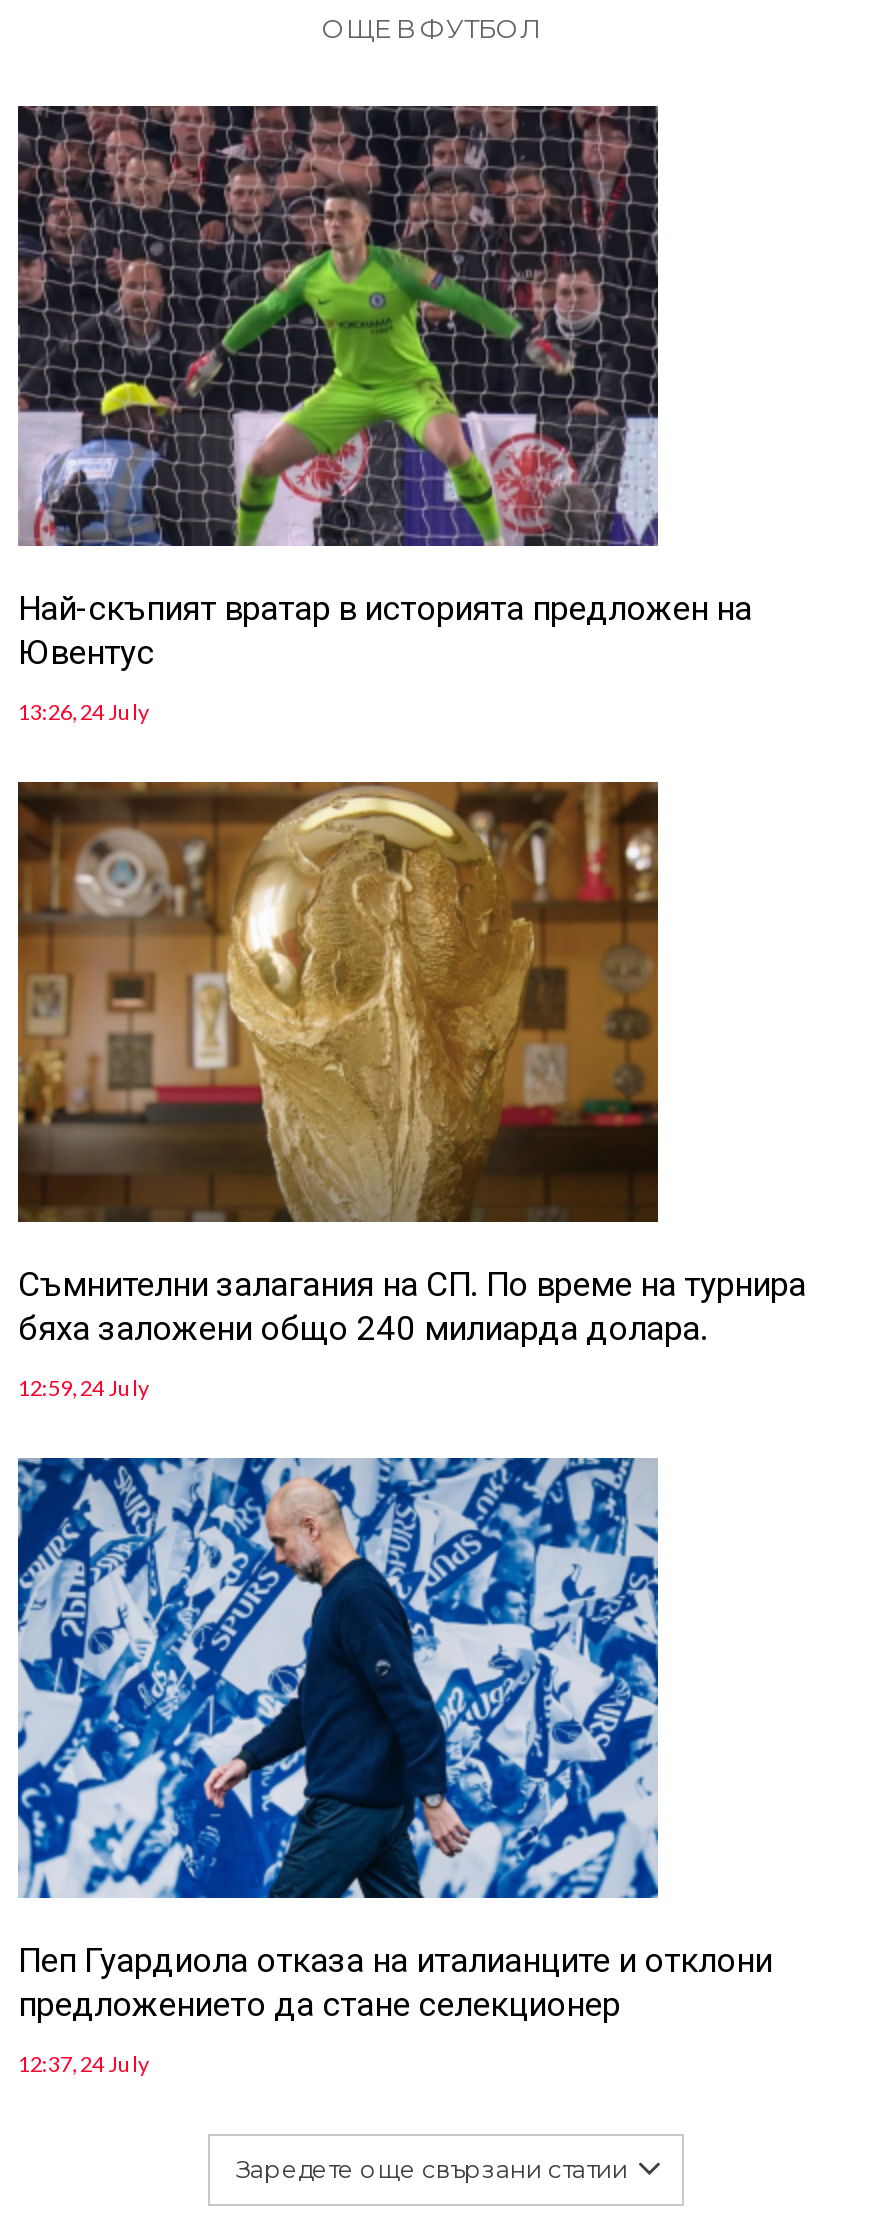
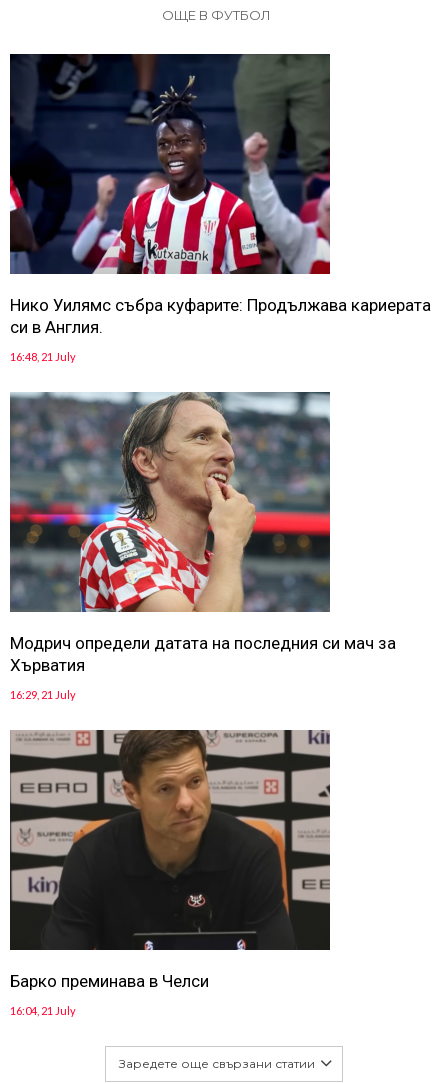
[16,104,752,672] [image] | Най-скъпият вратар в историята предложен на | Ювентус -> [9,53,431,337] [image] | Нико Уилямс събра куфарите: Продължава кариерата | си в Англия.
[18,698,150,724] 13:26, 24 July -> [10,350,76,363] 16:48, 21 July
[18,780,806,1348] [image] | Съмнителни залагания на СП. По време на турнира | бяха заложени общо 240 милиарда долара. -> [9,391,396,675] [image] | Модрич определи датата на последния си мач за | Хърватия
[18,1374,150,1400] 12:59, 24 July -> [10,688,76,701] 16:29, 21 July
[16,1456,772,2024] [image] | Пеп Гуардиола отказа на италианците и отклони | предложението да стане селекционер -> [9,729,331,991] [image] | Барко преминава в Челси
[18,2050,150,2076] 12:37, 24 July -> [10,1004,76,1017] 16:04, 21 July

